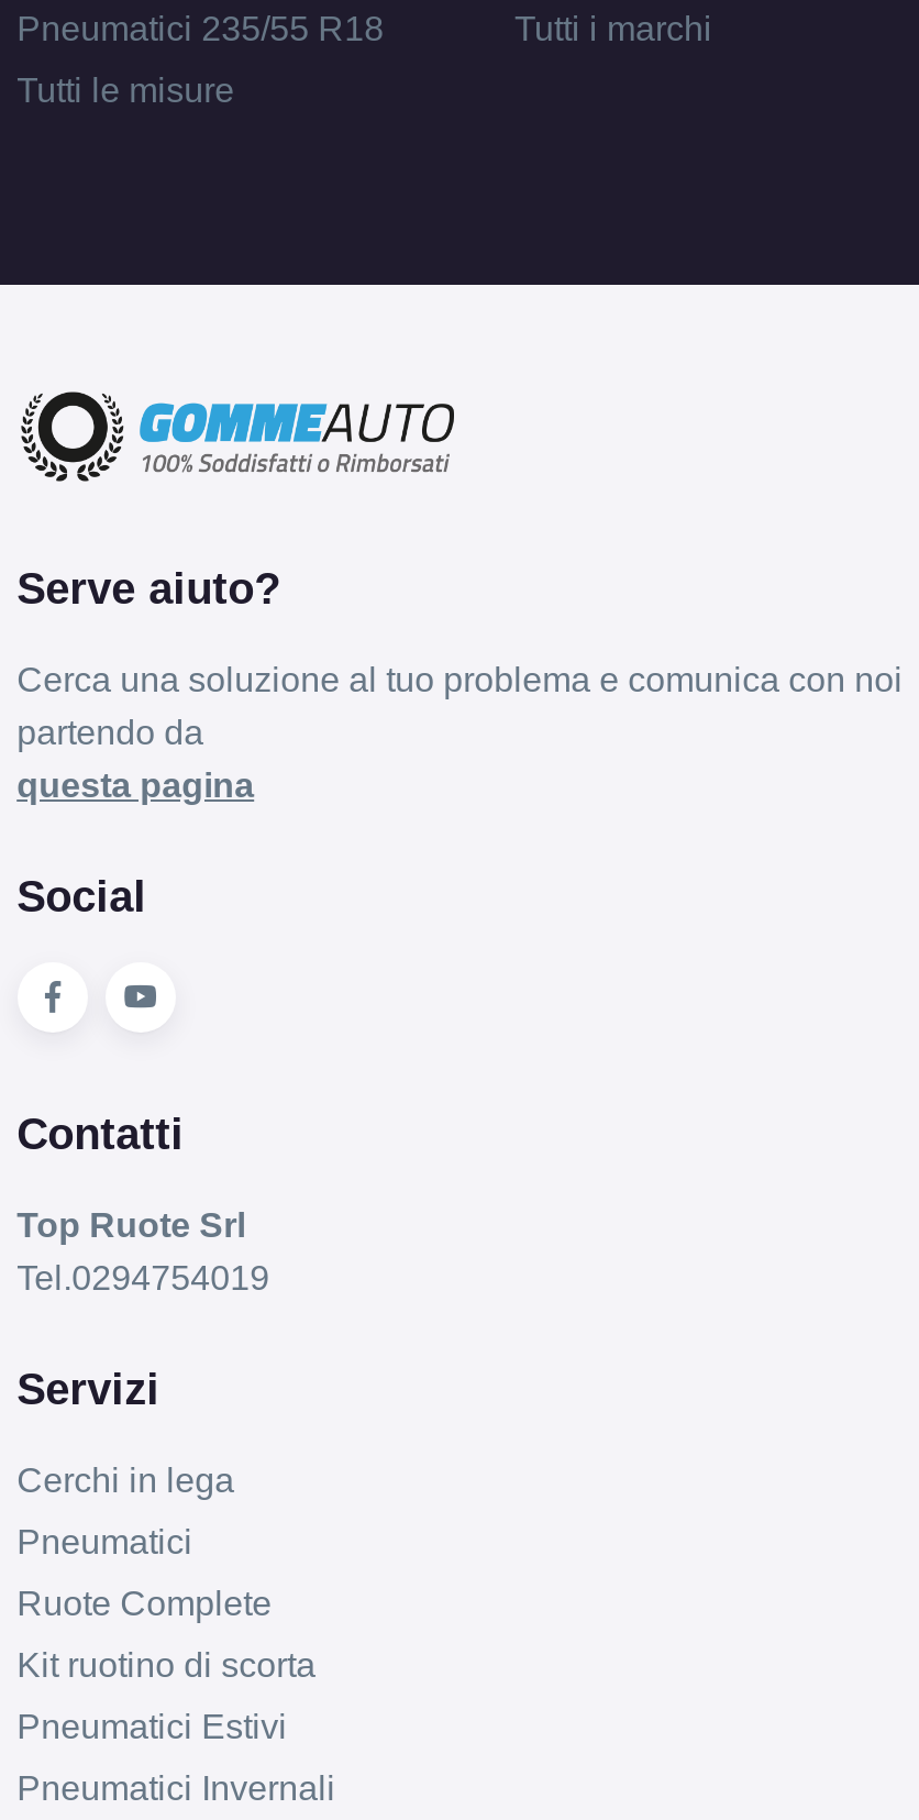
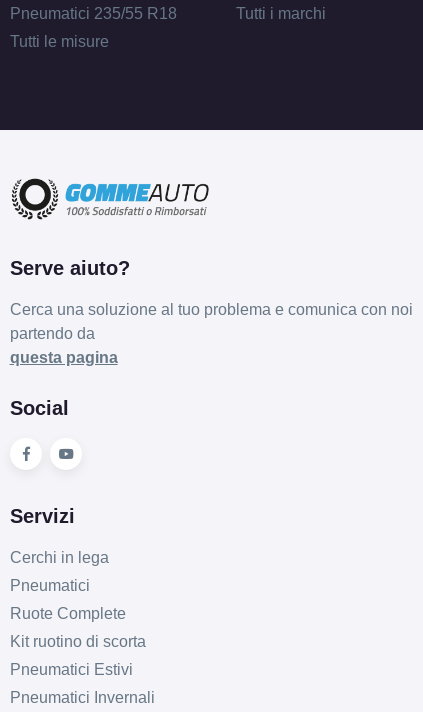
[17,1109,270,1296] Contatti | Top Ruote Srl | Tel.0294754019 -> none

